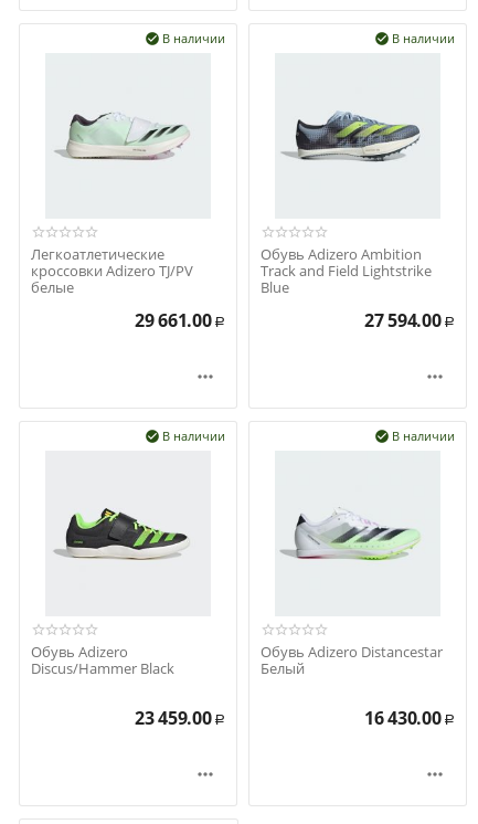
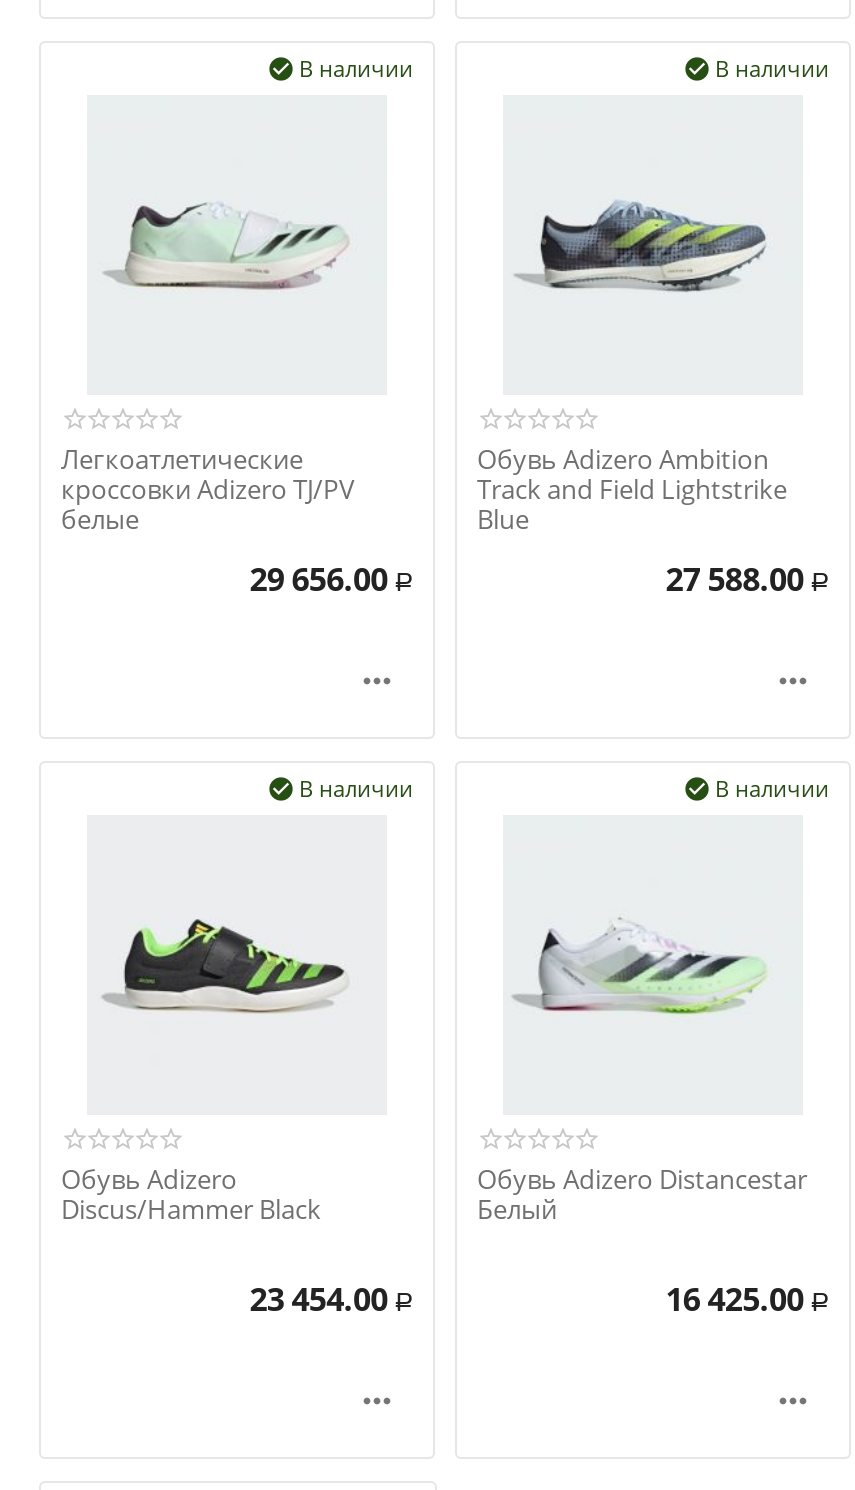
[135,308,225,332] 29 661.00 Р -> [249,557,413,601] 29 656.00 Р
[365,308,455,332] 27 594.00 Р -> [665,557,829,601] 27 588.00 Р
[135,706,225,730] 23 459.00 Р -> [249,1277,413,1321] 23 454.00 Р
[365,706,455,730] 16 430.00 Р -> [665,1277,829,1321] 16 425.00 Р

